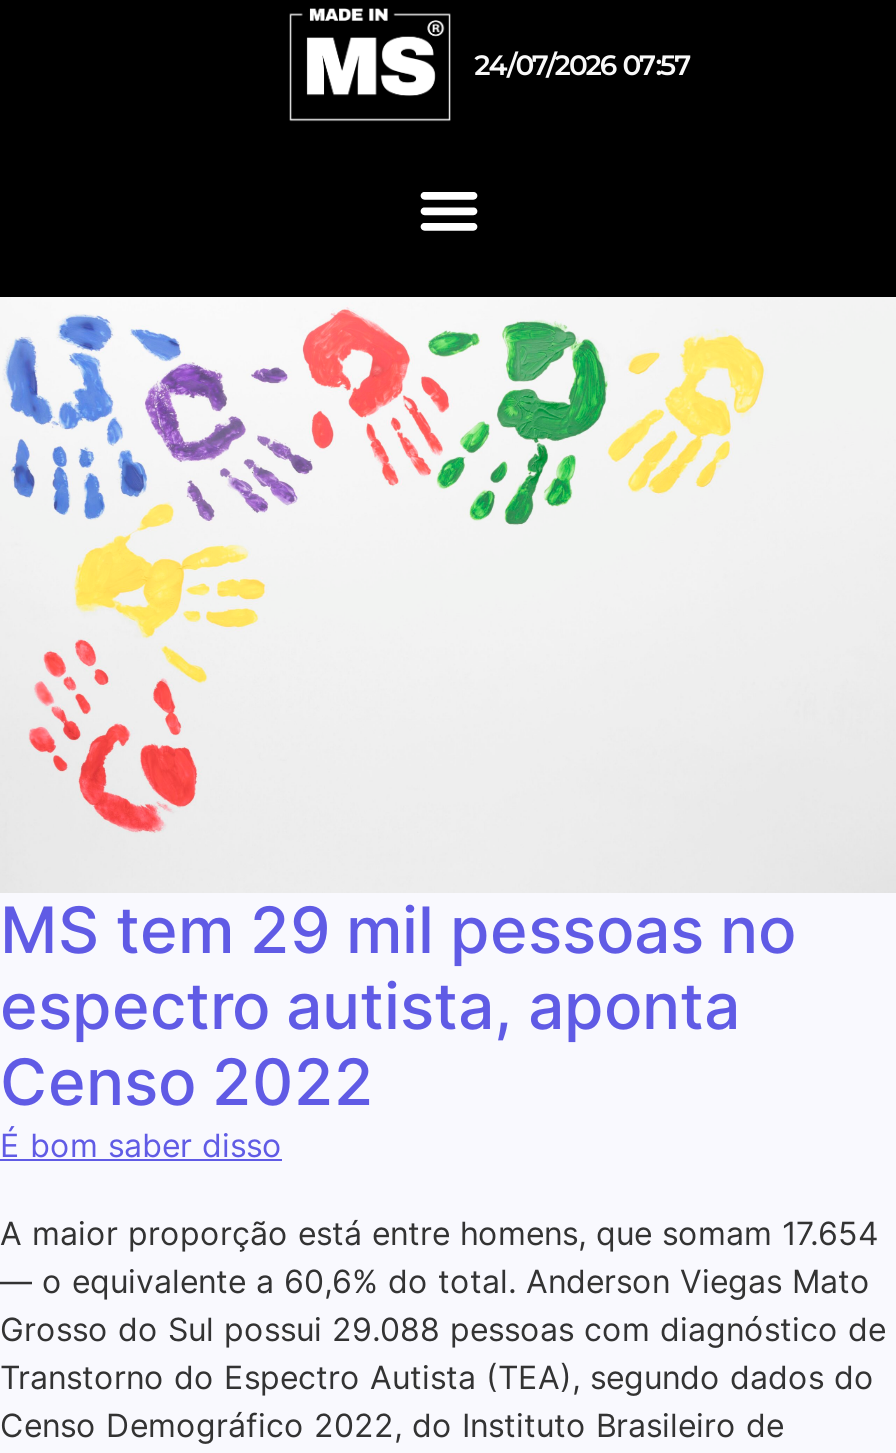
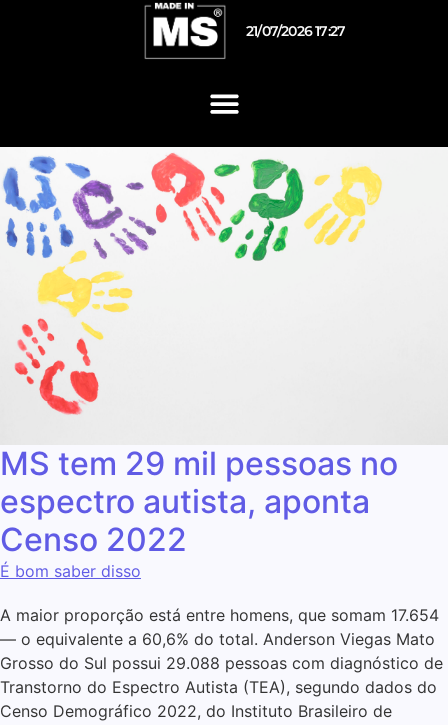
[474,47,691,83] 24/07/2026 07:57 -> [246,22,345,40] 21/07/2026 17:27

